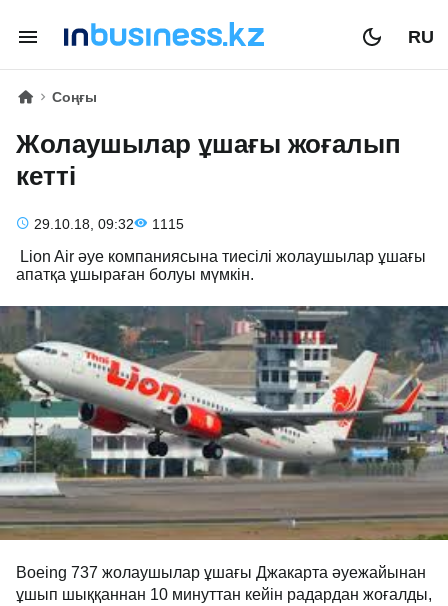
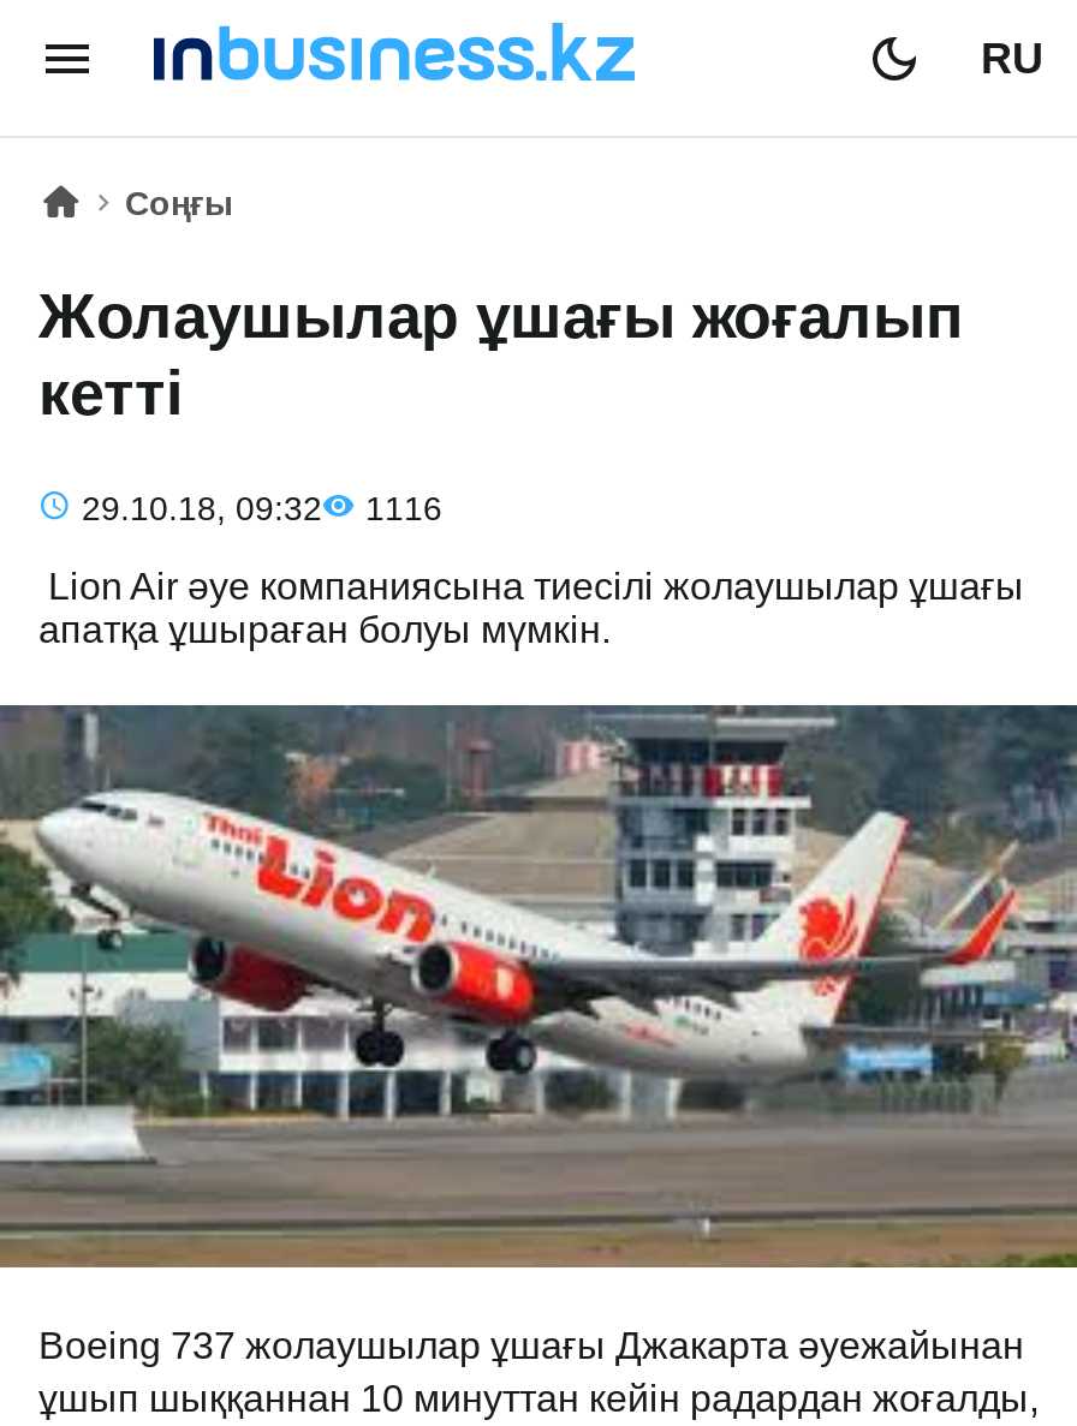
[34,216,184,232] 29.10.18, 09:32 1115 -> [82,489,442,527] 29.10.18, 09:32 1116

